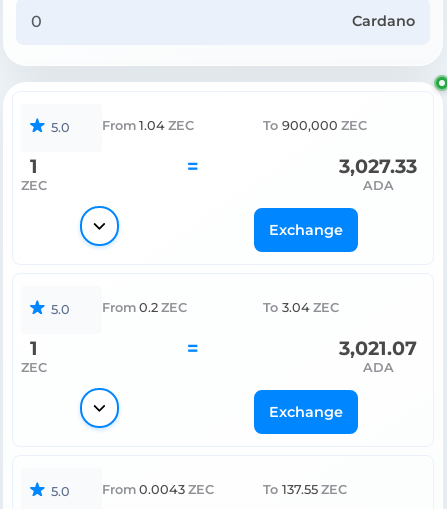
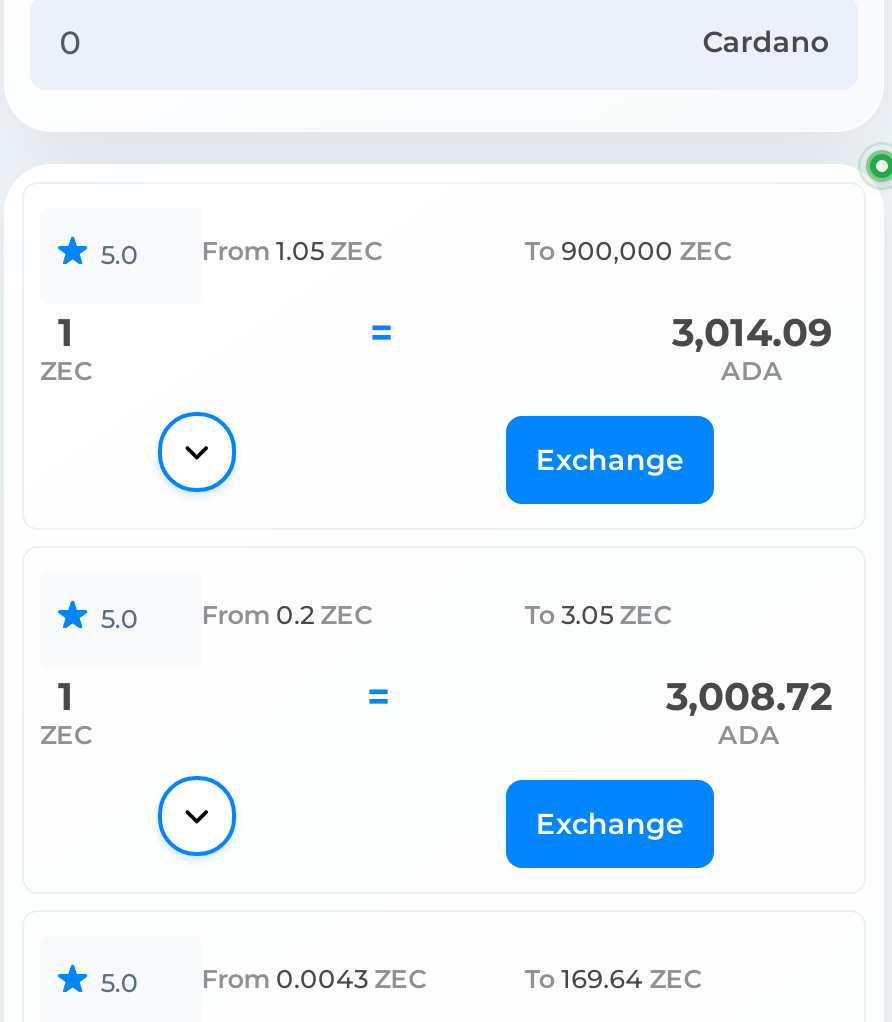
[102,118,194,133] From 1.04 ZEC -> [202,236,382,266] From 1.05 ZEC
[339,154,417,178] 3,027.33 -> [672,308,832,356] 3,014.09
[263,300,339,315] To 3.04 ZEC -> [525,601,672,631] To 3.05 ZEC
[339,336,417,360] 3,021.07 -> [666,673,832,721] 3,008.72
[263,482,347,497] To 137.55 ZEC -> [525,965,702,995] To 169.64 ZEC

